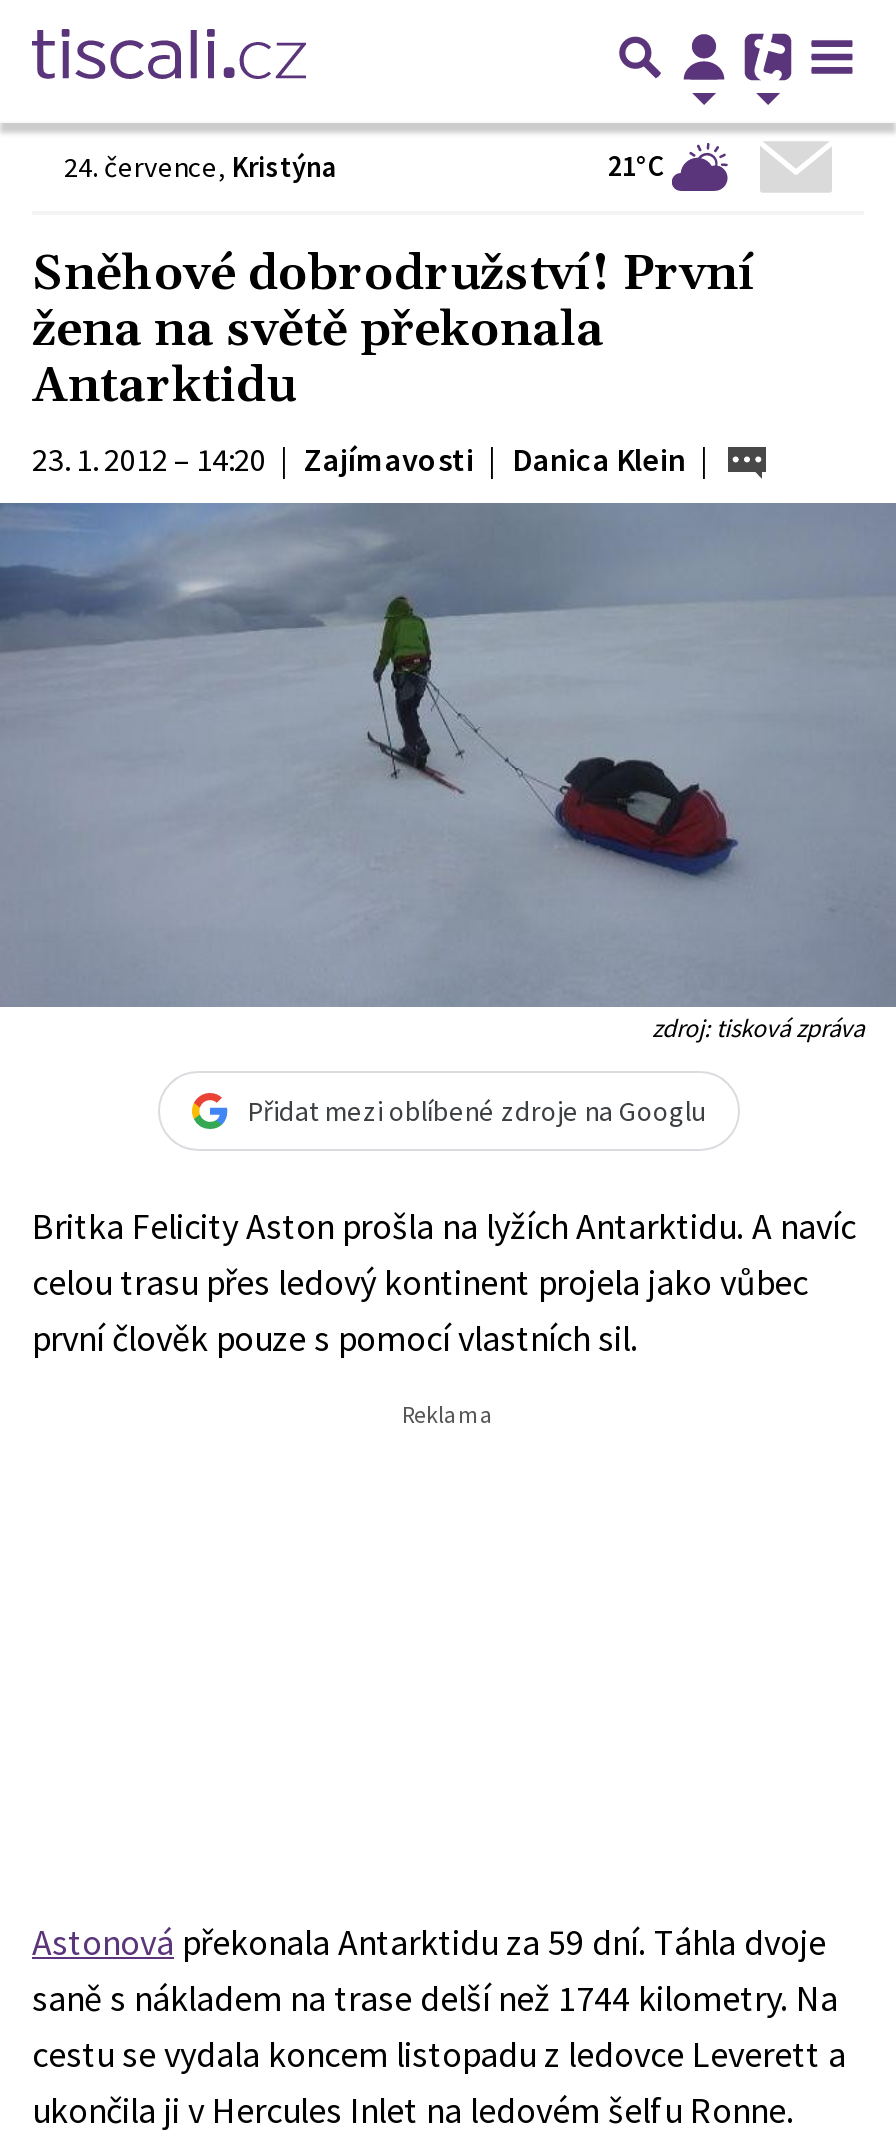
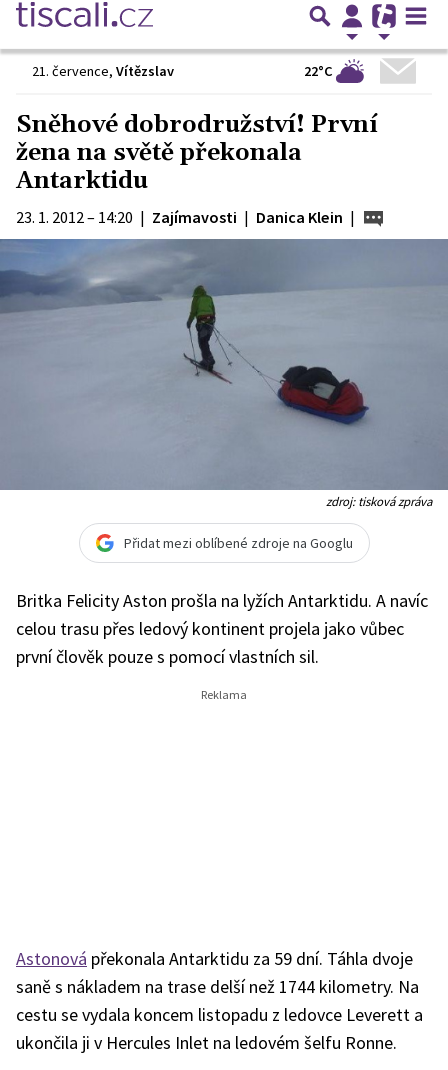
[64,148,672,185] 24. července, Kristýna | 21°C -> [32,61,336,80] 21. července, Vítězslav | 22°C

